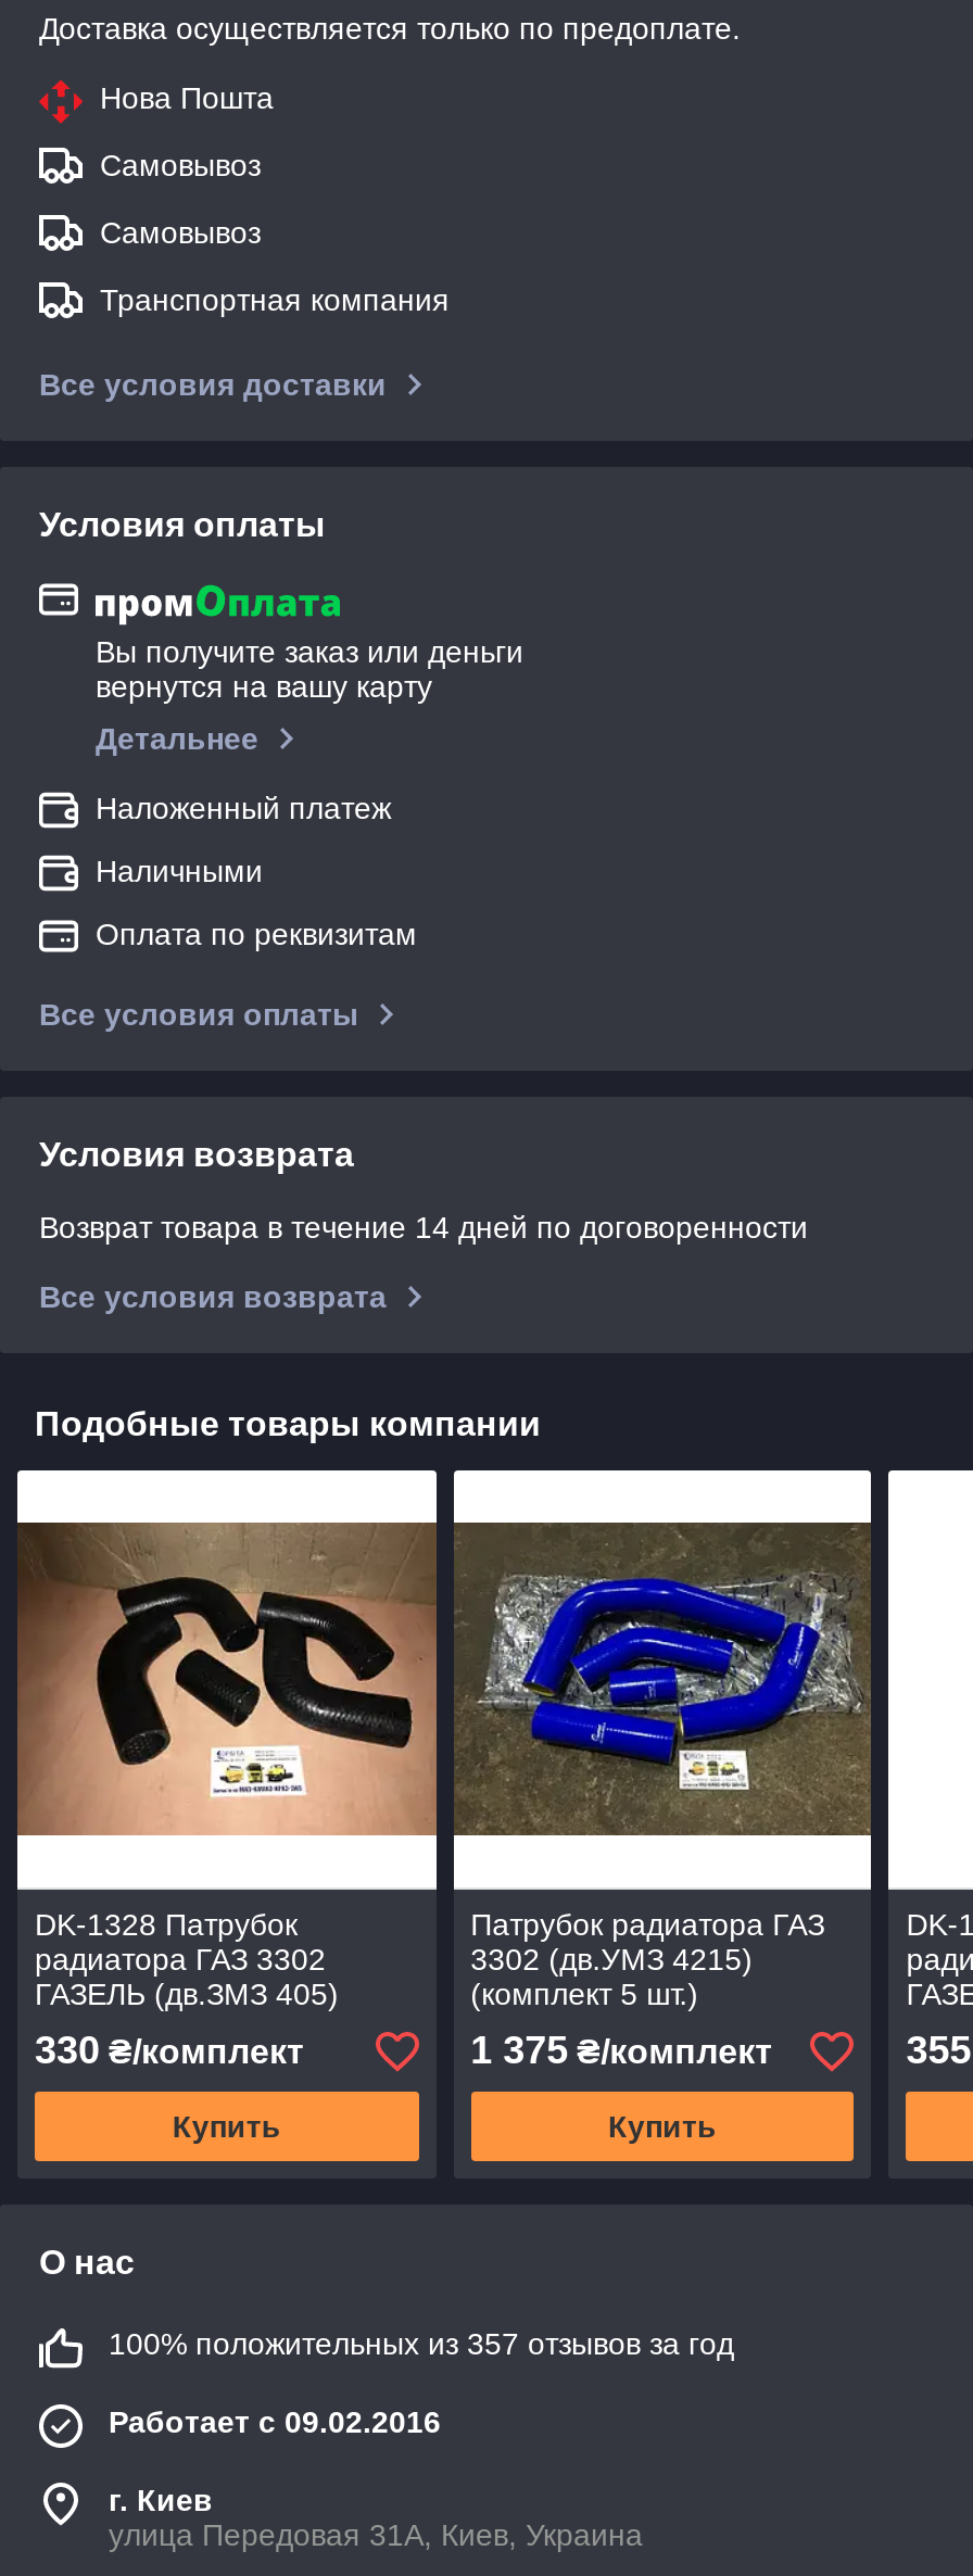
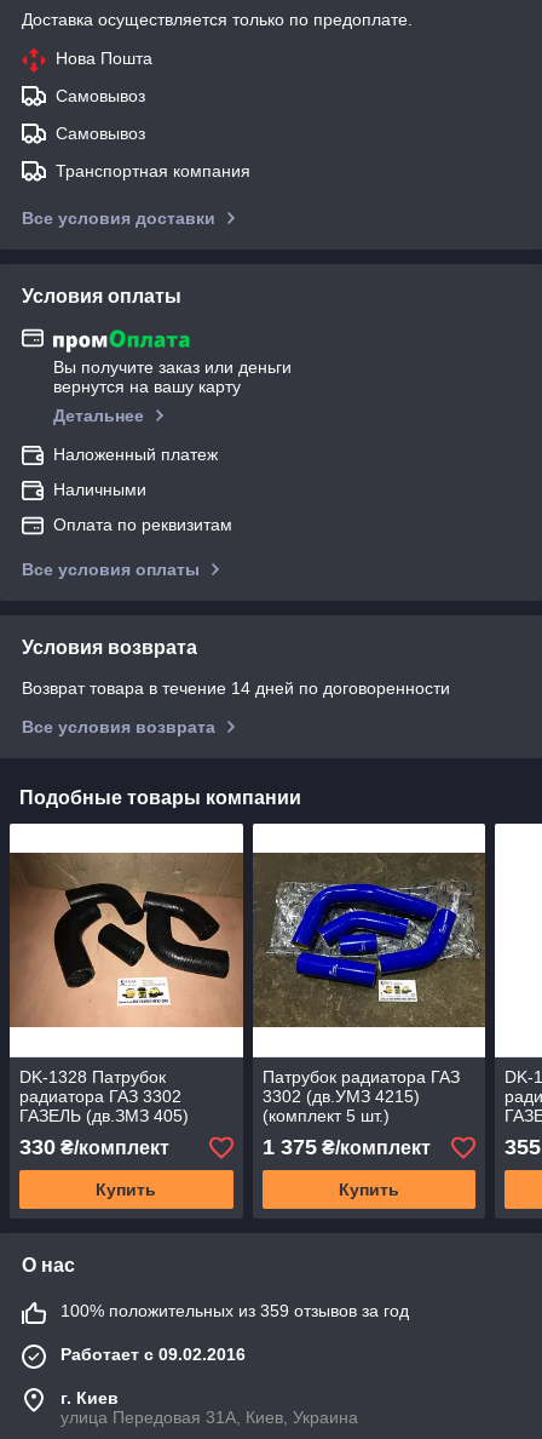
[109,2327,734,2362] 100% положительных из 357 отзывов за год -> [60,1302,409,1321] 100% положительных из 359 отзывов за год

